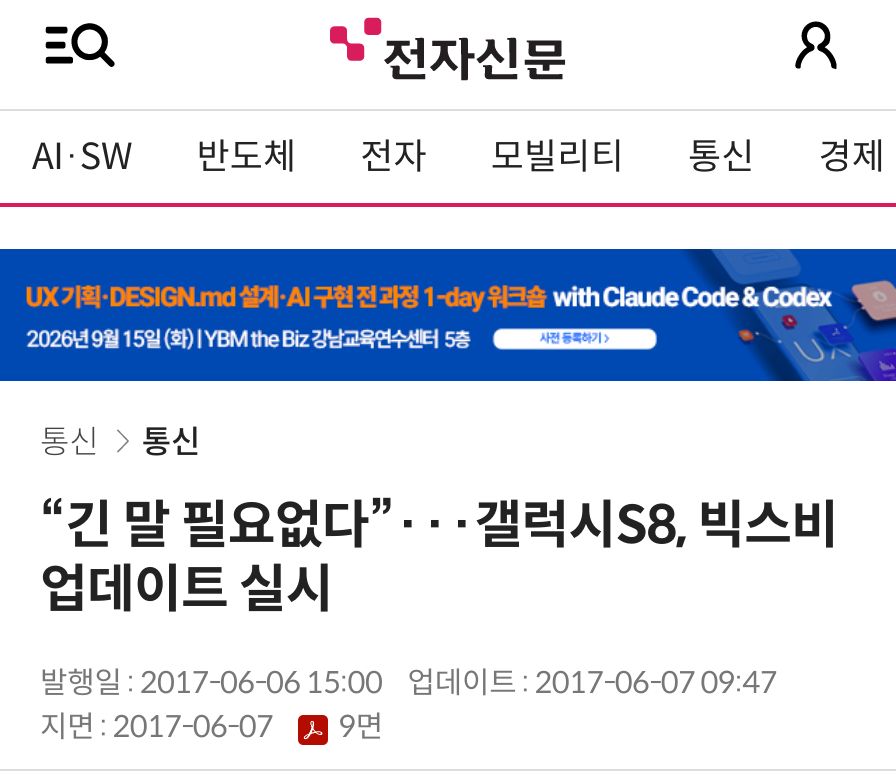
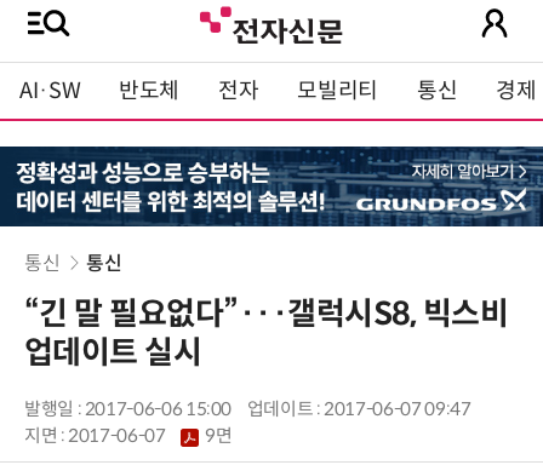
[6,247,890,383] [image] -> [4,145,539,228] [image]

